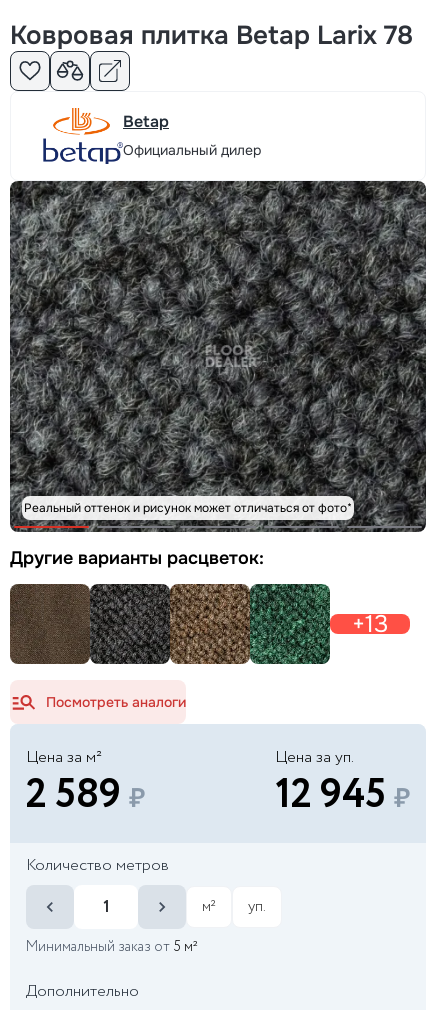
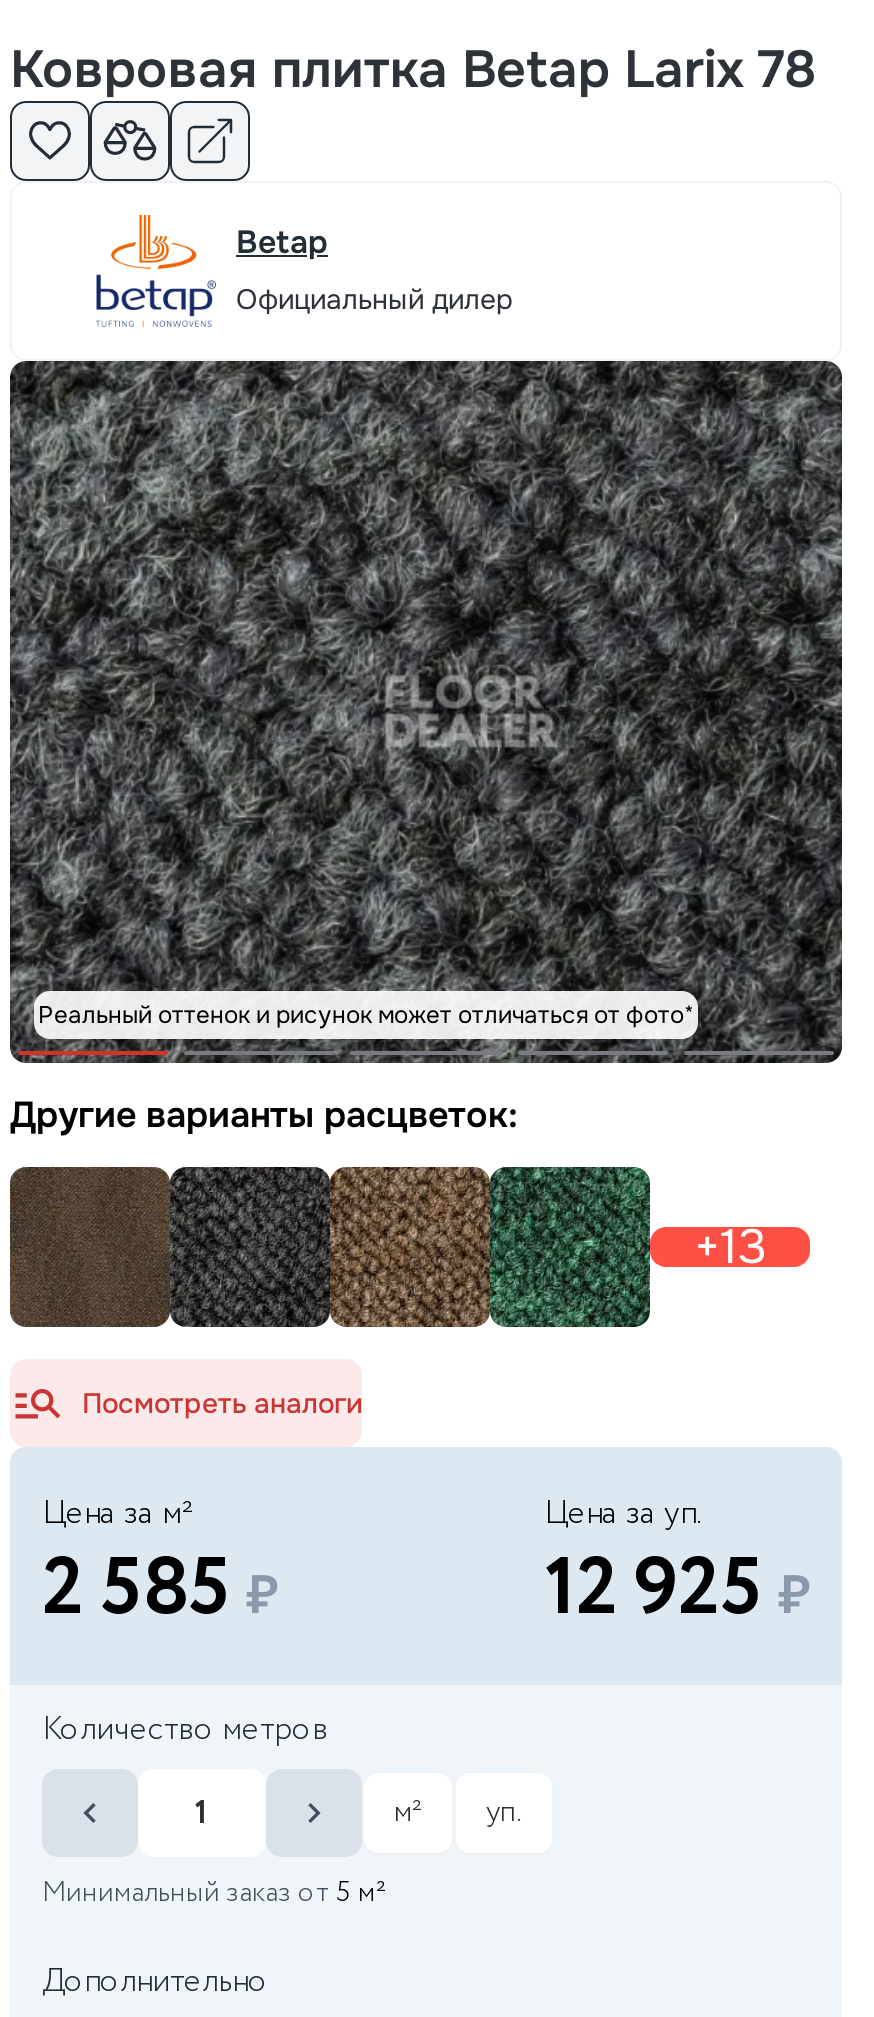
[42,108,120,164] [image] -> [76,217,230,327] [image]
[199,339,282,374] [image] -> [386,675,554,747] [image]
[26,766,129,825] 2 589 -> [42,1532,246,1650] 2 585
[275,766,394,825] 12 945 -> [544,1532,778,1650] 12 925

